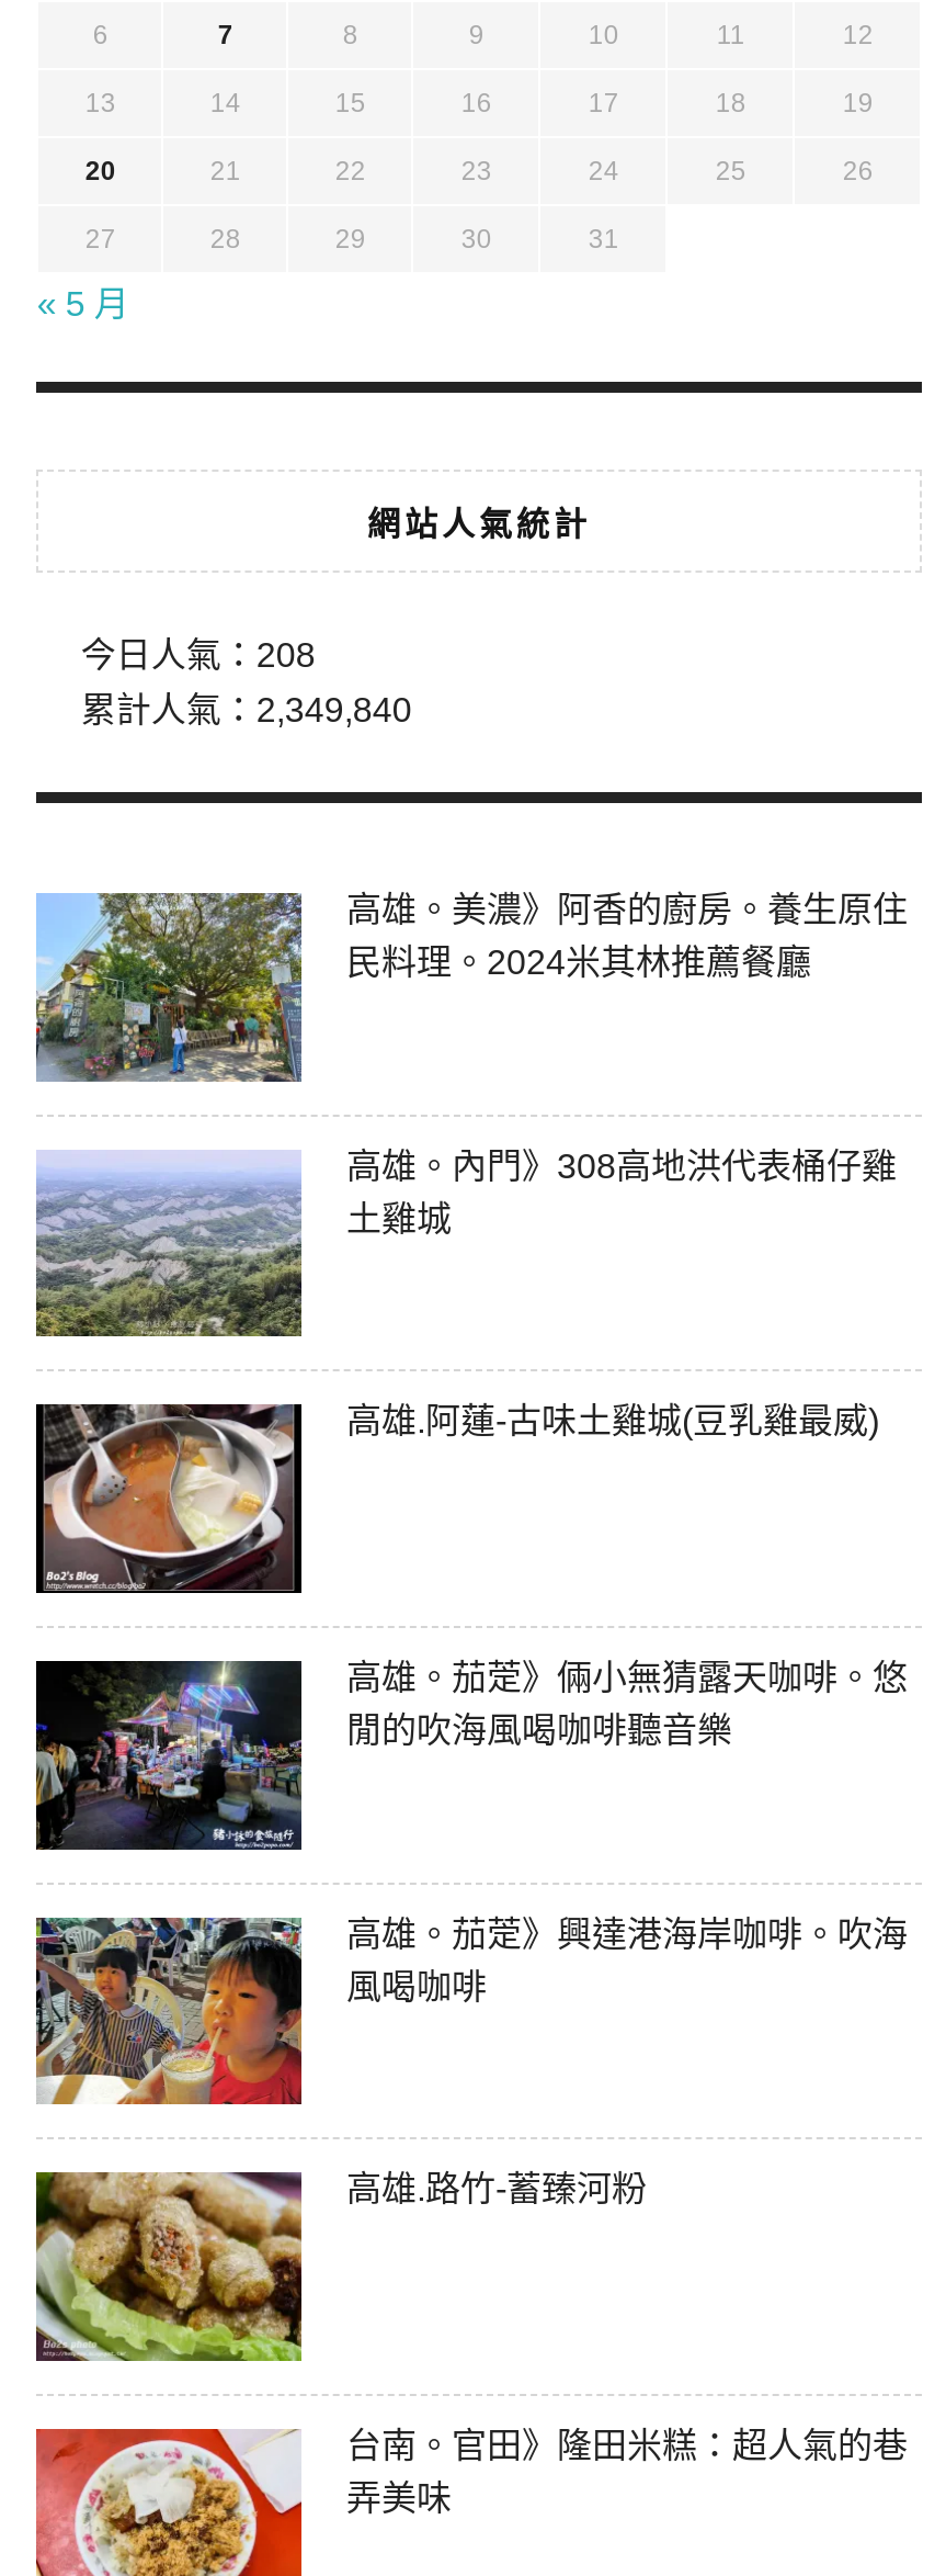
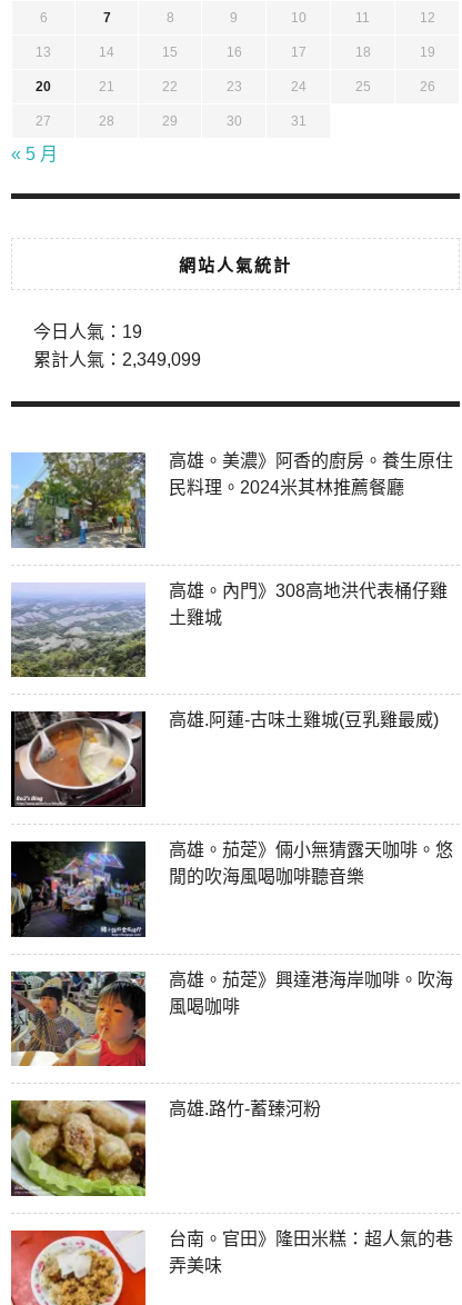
[81,636,315,674] 今日人氣：208 -> [34,322,143,341] 今日人氣：19
[81,691,412,728] 累計人氣：2,349,840 -> [34,350,201,369] 累計人氣：2,349,099

